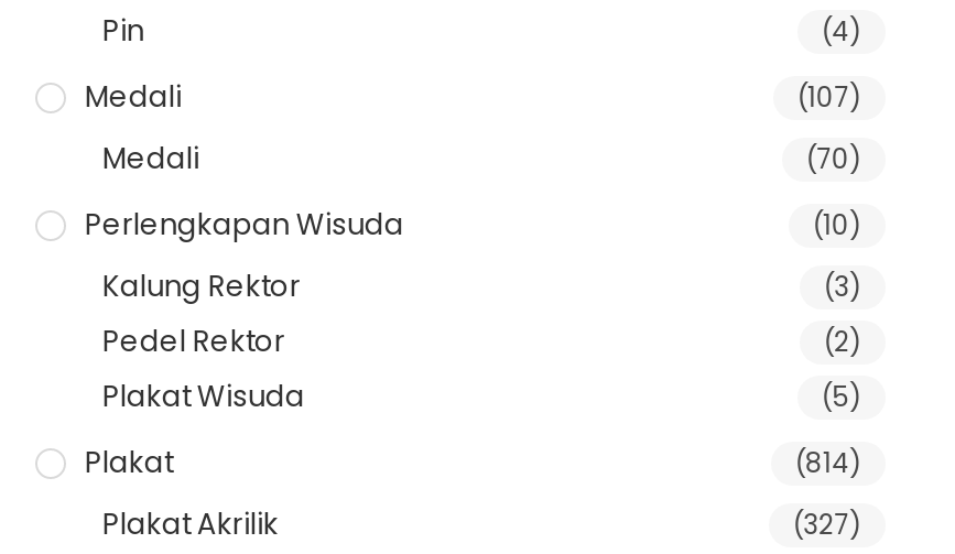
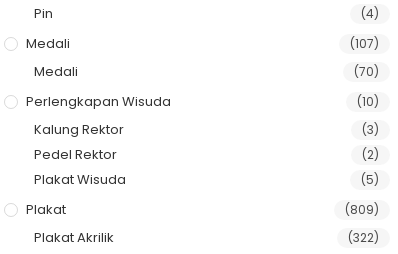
[794,443,860,481] (814) -> [345,201,379,218] (809)
[792,505,860,543] (327) -> [348,229,379,246] (322)

